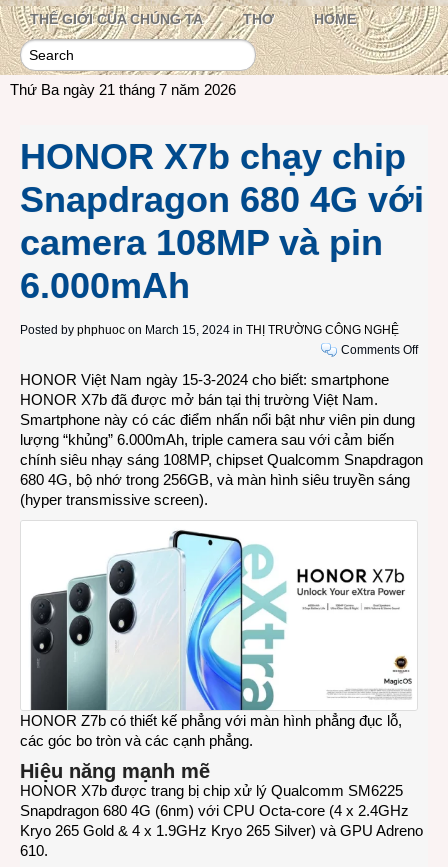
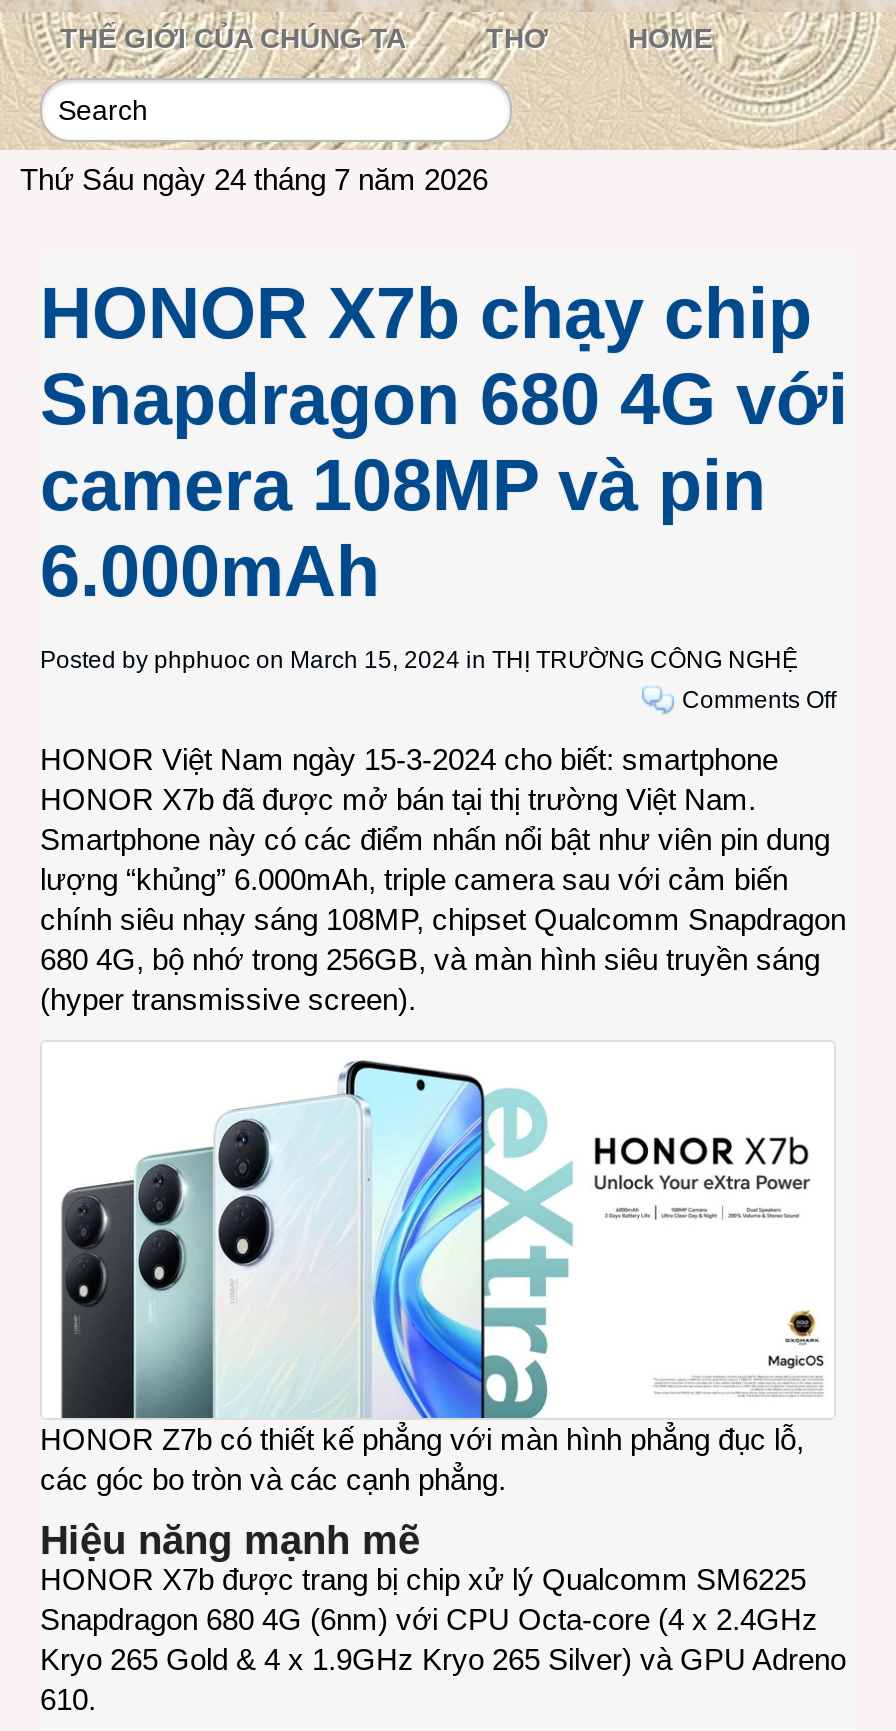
[10,81,236,98] Thứ Ba ngày 21 tháng 7 năm 2026 -> [20,162,488,196] Thứ Sáu ngày 24 tháng 7 năm 2026

